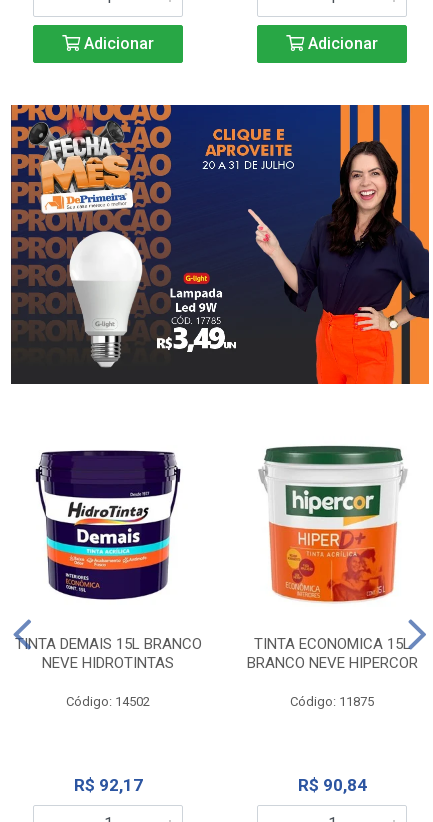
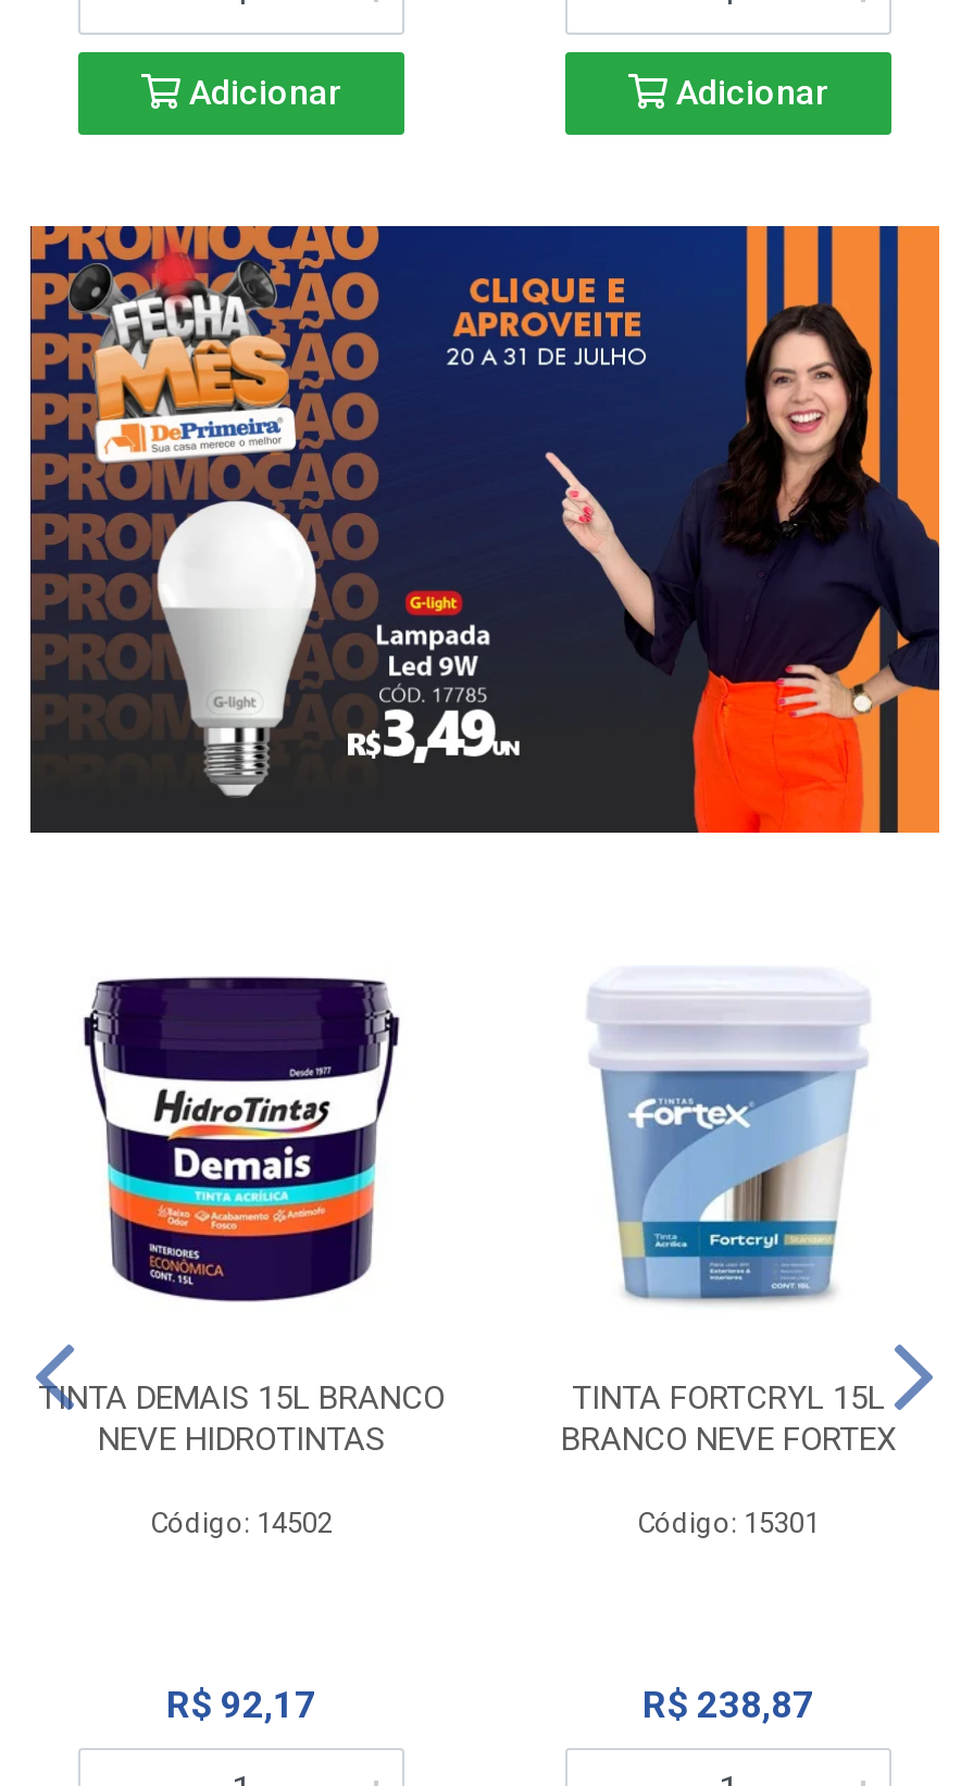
[253,445,410,653] [image] | TINTA ECONOMICA 15L -> [570,967,889,1417] [image] | TINTA FORTCRYL 15L
[246,654,417,672] BRANCO NEVE HIPERCOR -> [561,1419,896,1458] BRANCO NEVE FORTEX
[290,694,374,709] Código: 11875 -> [637,1506,820,1539] Código: 15301
[297,775,366,795] R$ 90,84 -> [642,1682,814,1726] R$ 238,87

